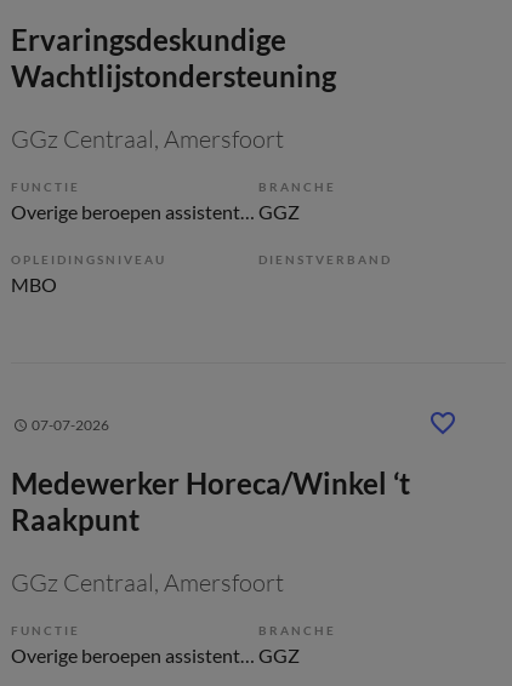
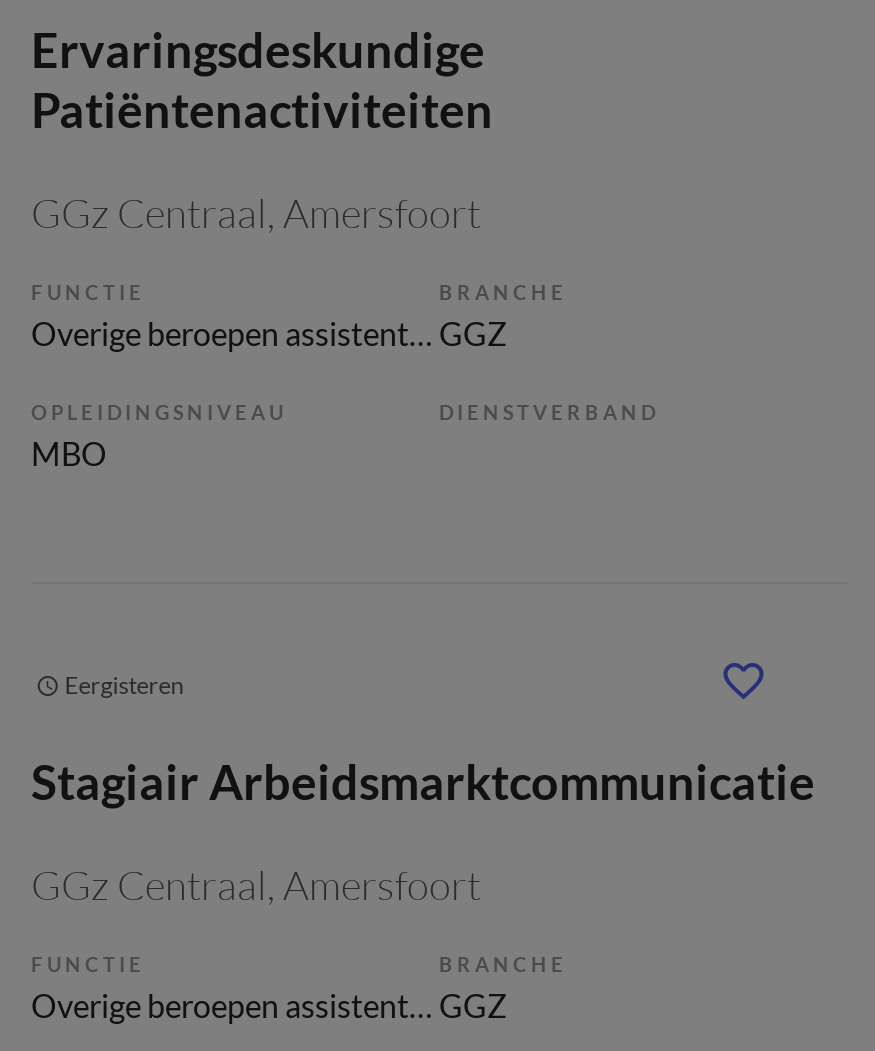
[11,58,336,93] Wachtlijstondersteuning -> [31,80,493,138] Patiëntenactiviteiten
[31,415,109,434] 07-07-2026 -> [65,670,185,700] Eergisteren
[11,465,410,537] Medewerker Horeca/Winkel ‘t | Raakpunt -> [31,752,815,810] Stagiair Arbeidsmarktcommunicatie

